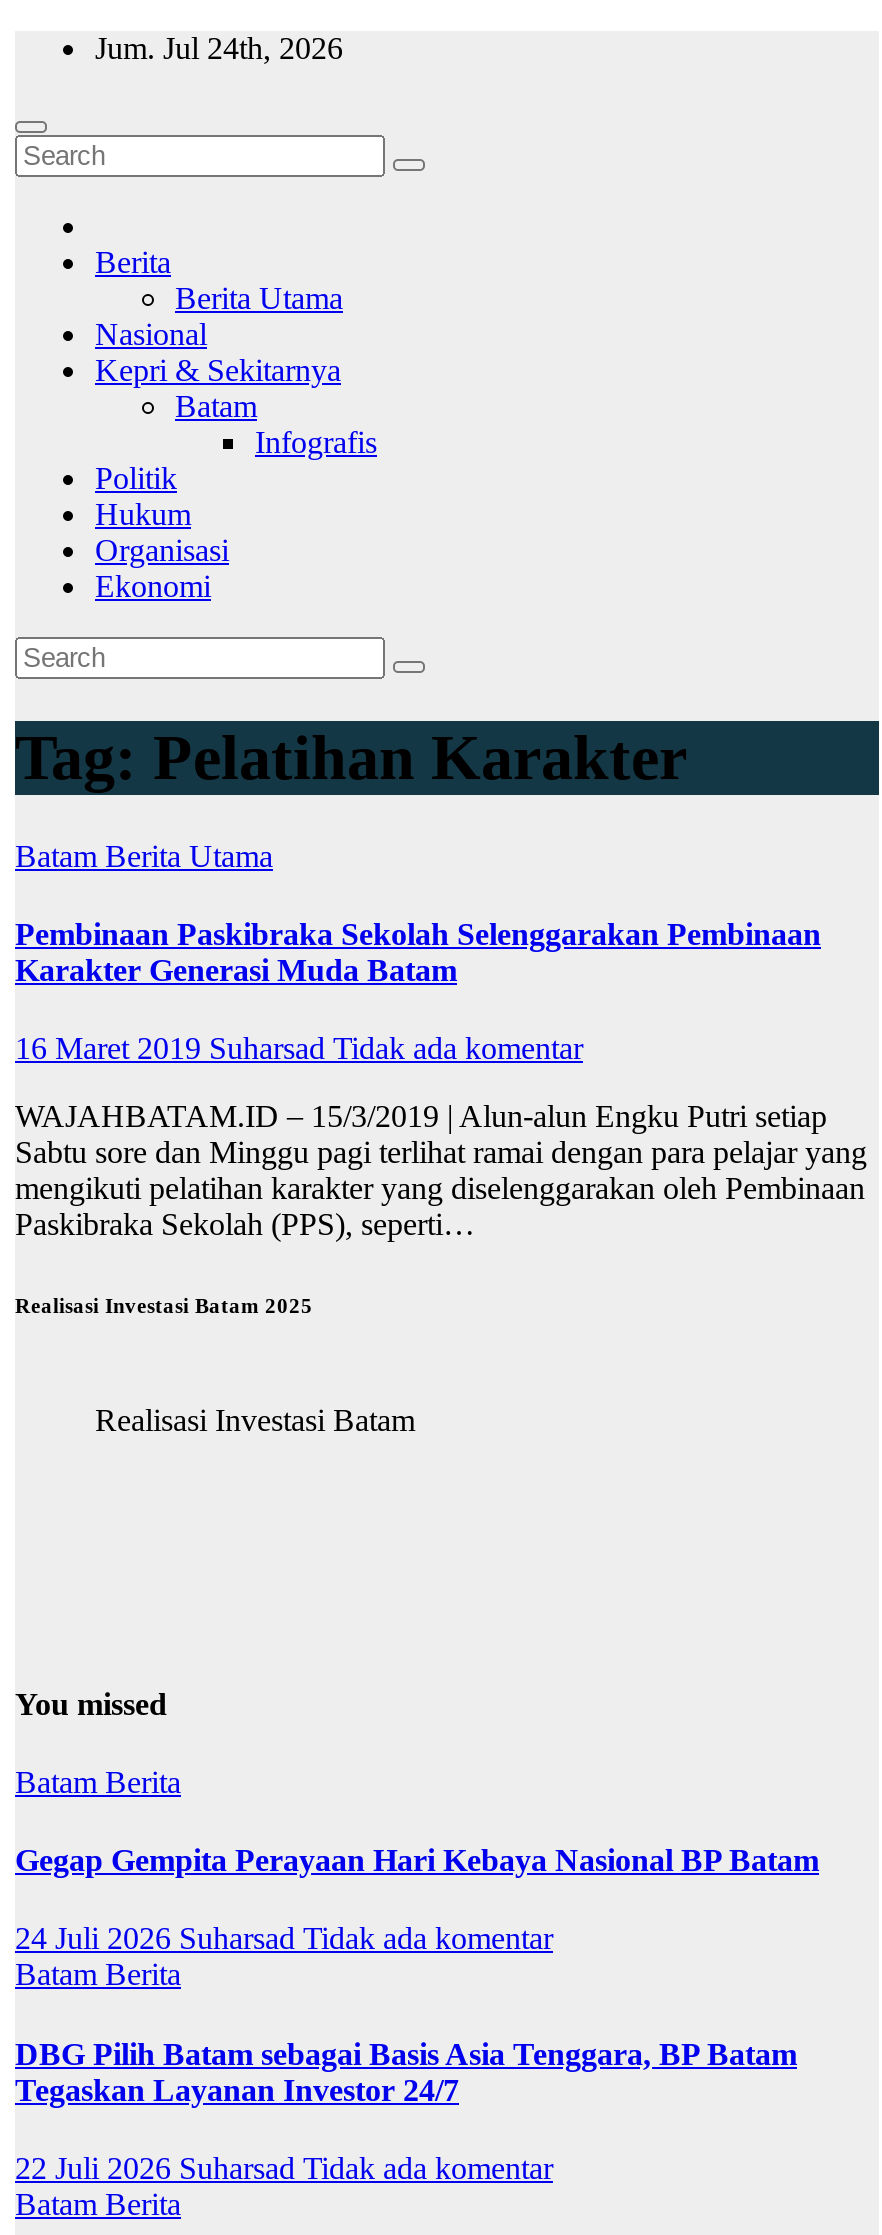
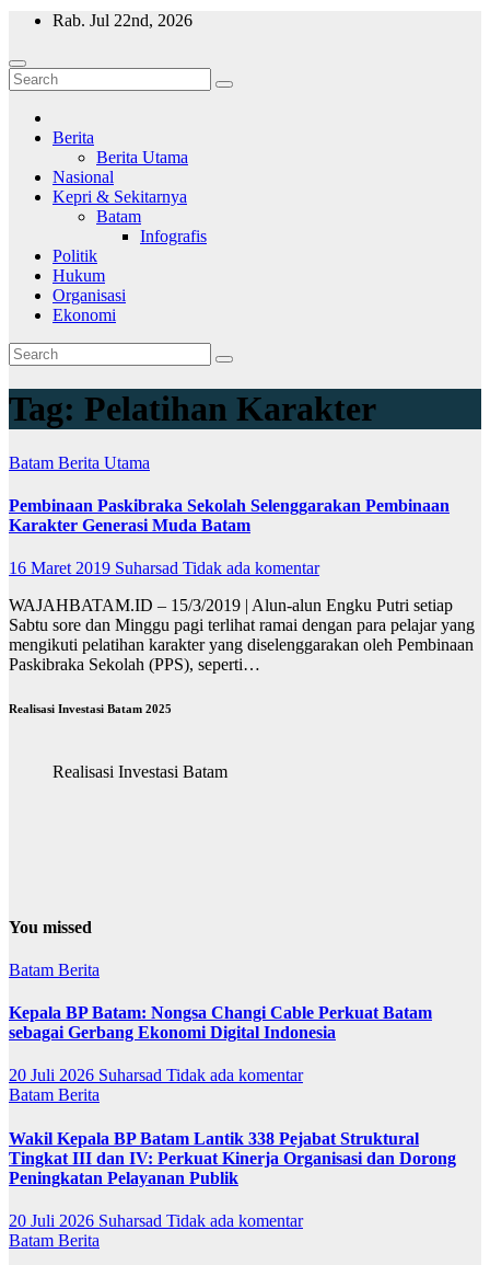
[95,31,343,65] Jum. Jul 24th, 2026 -> [52,11,192,30] Rab. Jul 22nd, 2026
[15,1843,819,1877] Gegap Gempita Perayaan Hari Kebaya Nasional BP Batam -> [9,1003,432,1042] Kepala BP Batam: Nongsa Changi Cable Perkuat Batam | sebagai Gerbang Ekonomi Digital Indonesia
[15,1922,553,1956] 24 Juli 2026 Suharsad Tidak ada komentar -> [9,1066,303,1085] 20 Juli 2026 Suharsad Tidak ada komentar
[15,2036,797,2106] DBG Pilih Batam sebagai Basis Asia Tenggara, BP Batam | Tegaskan Layanan Investor 24/7 -> [9,1129,456,1187] Wakil Kepala BP Batam Lantik 338 Pejabat Struktural | Tingkat III dan IV: Perkuat Kinerja Organisasi dan Dorong | Peningkatan Pelayanan Publik
[15,2151,553,2185] 22 Juli 2026 Suharsad Tidak ada komentar -> [9,1211,303,1230] 20 Juli 2026 Suharsad Tidak ada komentar

